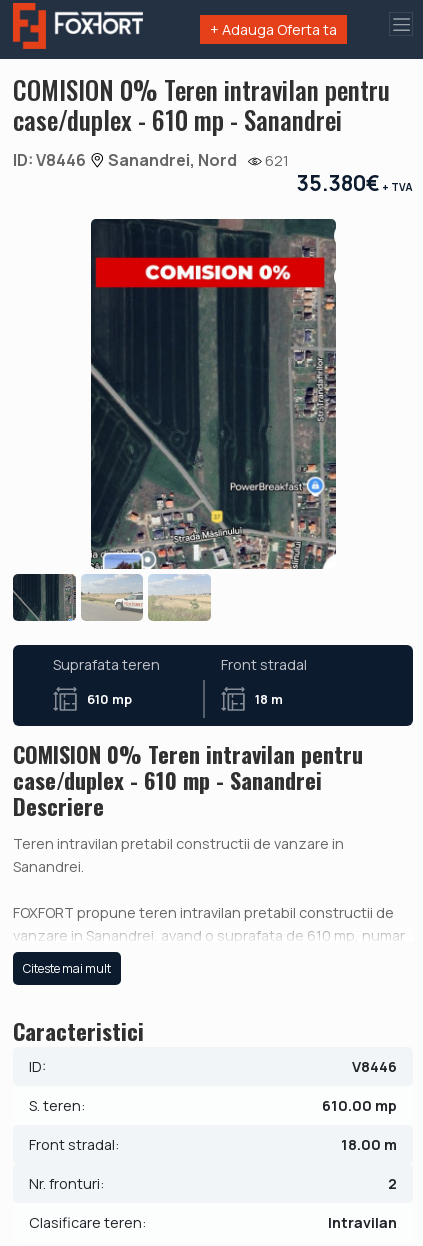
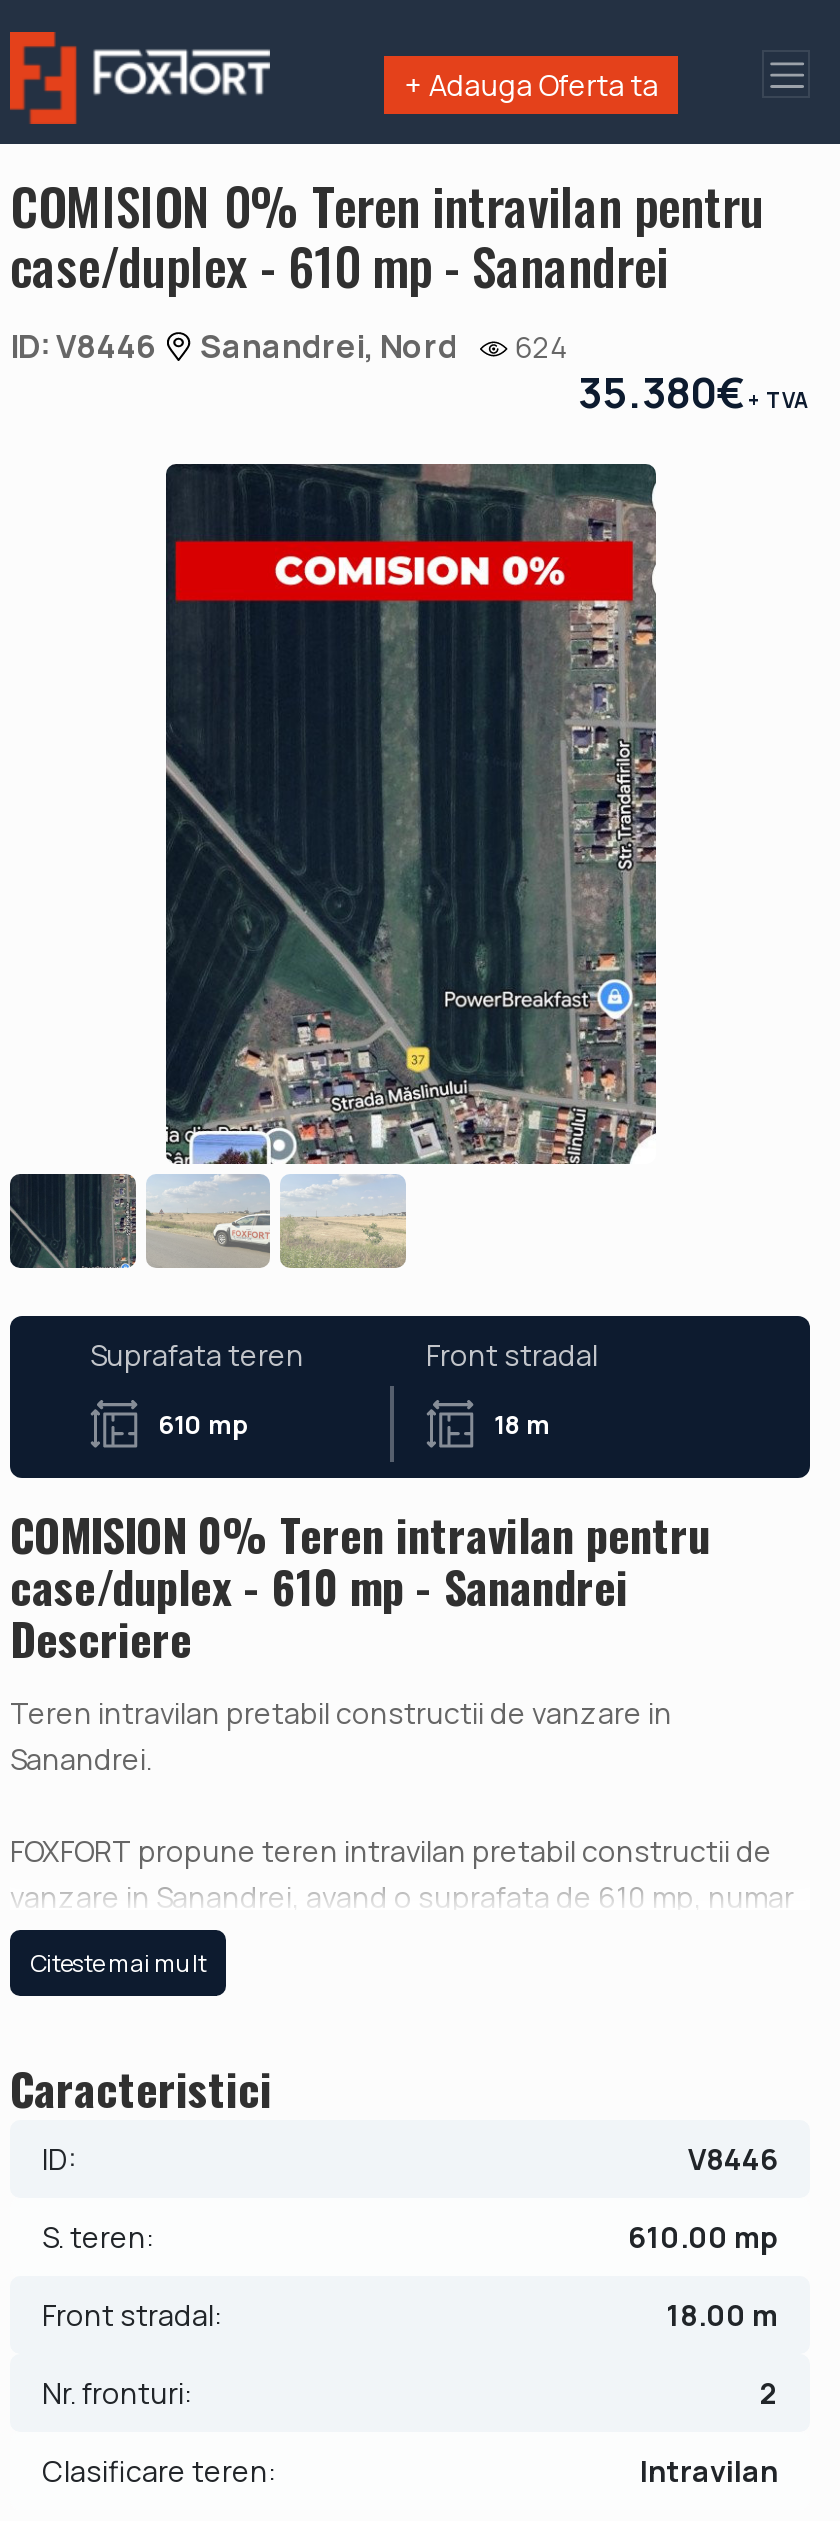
[13,149,289,171] ID: V8446 Sanandrei, Nord 621 -> [10,323,569,367] ID: V8446 Sanandrei, Nord 624

